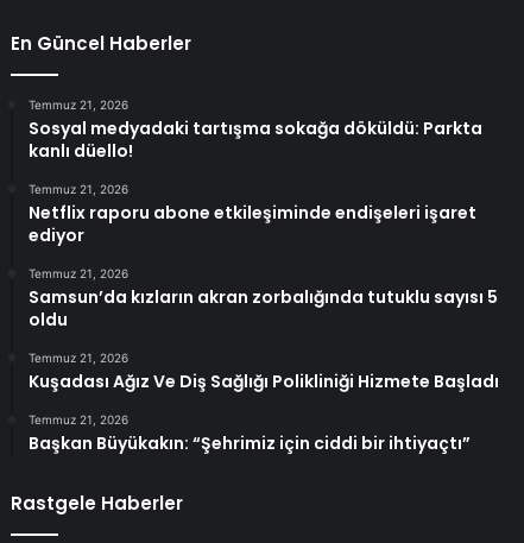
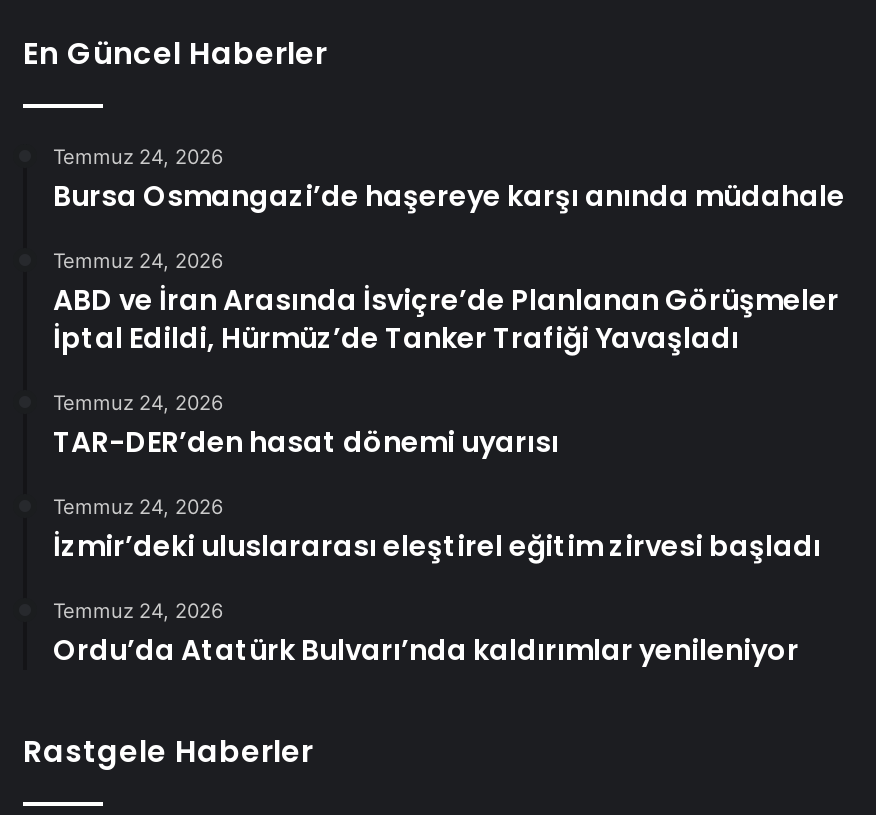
[29,97,482,163] Temmuz 21, 2026 | Sosyal medyadaki tartışma sokağa döküldü: Parkta | kanlı düello! -> [53,144,845,216] Temmuz 24, 2026 | Bursa Osmangazi’de haşereye karşı anında müdahale
[29,182,476,247] Temmuz 21, 2026 | Netflix raporu abone etkileşiminde endişeleri işaret | ediyor -> [53,248,839,358] Temmuz 24, 2026 | ABD ve İran Arasında İsviçre’de Planlanan Görüşmeler | İptal Edildi, Hürmüz’de Tanker Trafiği Yavaşladı
[29,266,498,331] Temmuz 21, 2026 | Samsun’da kızların akran zorbalığında tutuklu sayısı 5 | oldu -> [53,390,559,462] Temmuz 24, 2026 | TAR-DER’den hasat dönemi uyarısı
[29,350,499,393] Temmuz 21, 2026 | Kuşadası Ağız Ve Diş Sağlığı Polikliniği Hizmete Başladı -> [53,494,821,566] Temmuz 24, 2026 | İzmir’deki uluslararası eleştirel eğitim zirvesi başladı
[29,412,471,455] Temmuz 21, 2026 | Başkan Büyükakın: “Şehrimiz için ciddi bir ihtiyaçtı” -> [53,598,799,670] Temmuz 24, 2026 | Ordu’da Atatürk Bulvarı’nda kaldırımlar yenileniyor

